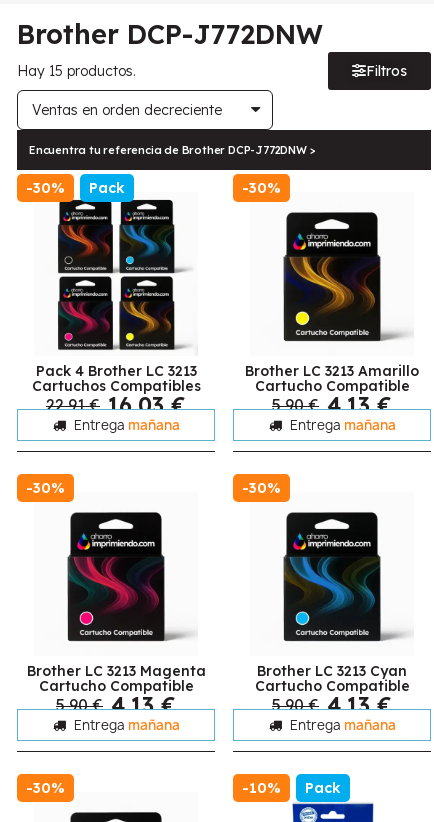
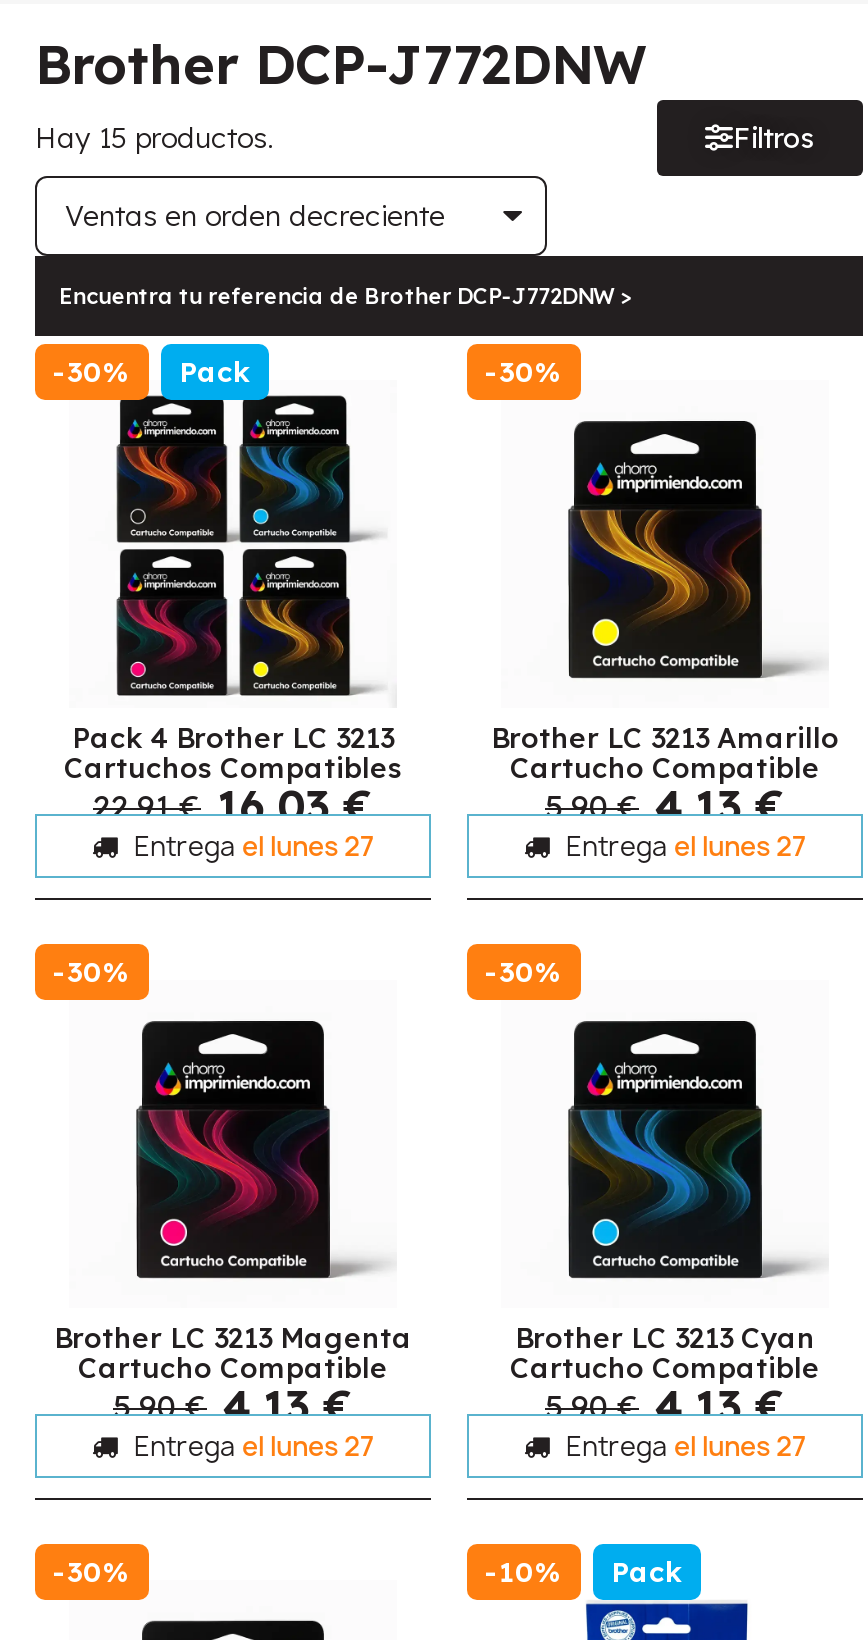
[70,416,179,434] Entrega mañana -> [128,828,374,864] Entrega el lunes 27
[286,416,395,434] Entrega mañana -> [560,828,806,864] Entrega el lunes 27
[70,716,179,734] Entrega mañana -> [128,1427,374,1463] Entrega el lunes 27
[286,716,395,734] Entrega mañana -> [560,1427,806,1463] Entrega el lunes 27

